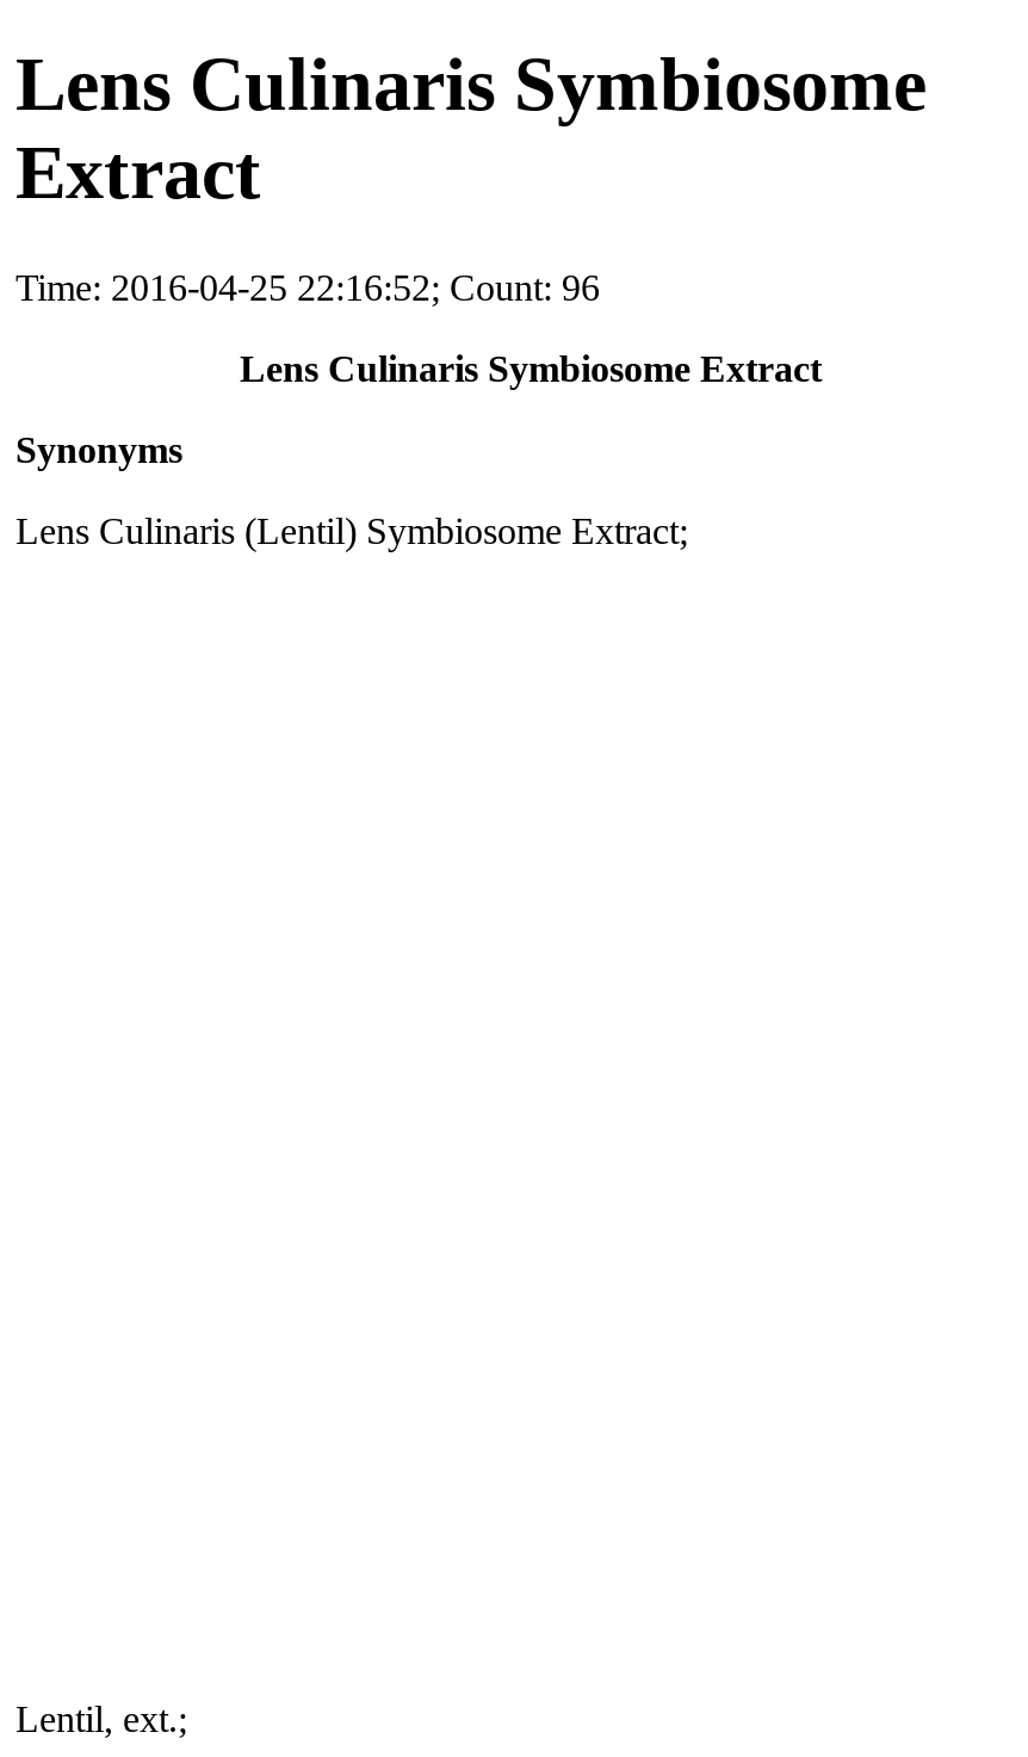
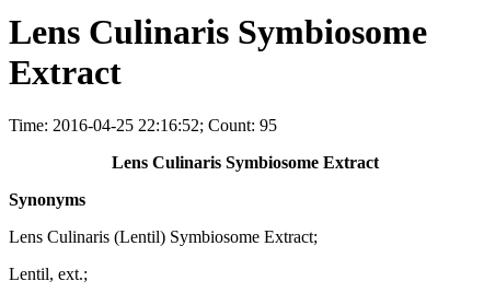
[16,267,600,308] Time: 2016-04-25 22:16:52; Count: 96 -> [9,116,277,134] Time: 2016-04-25 22:16:52; Count: 95

